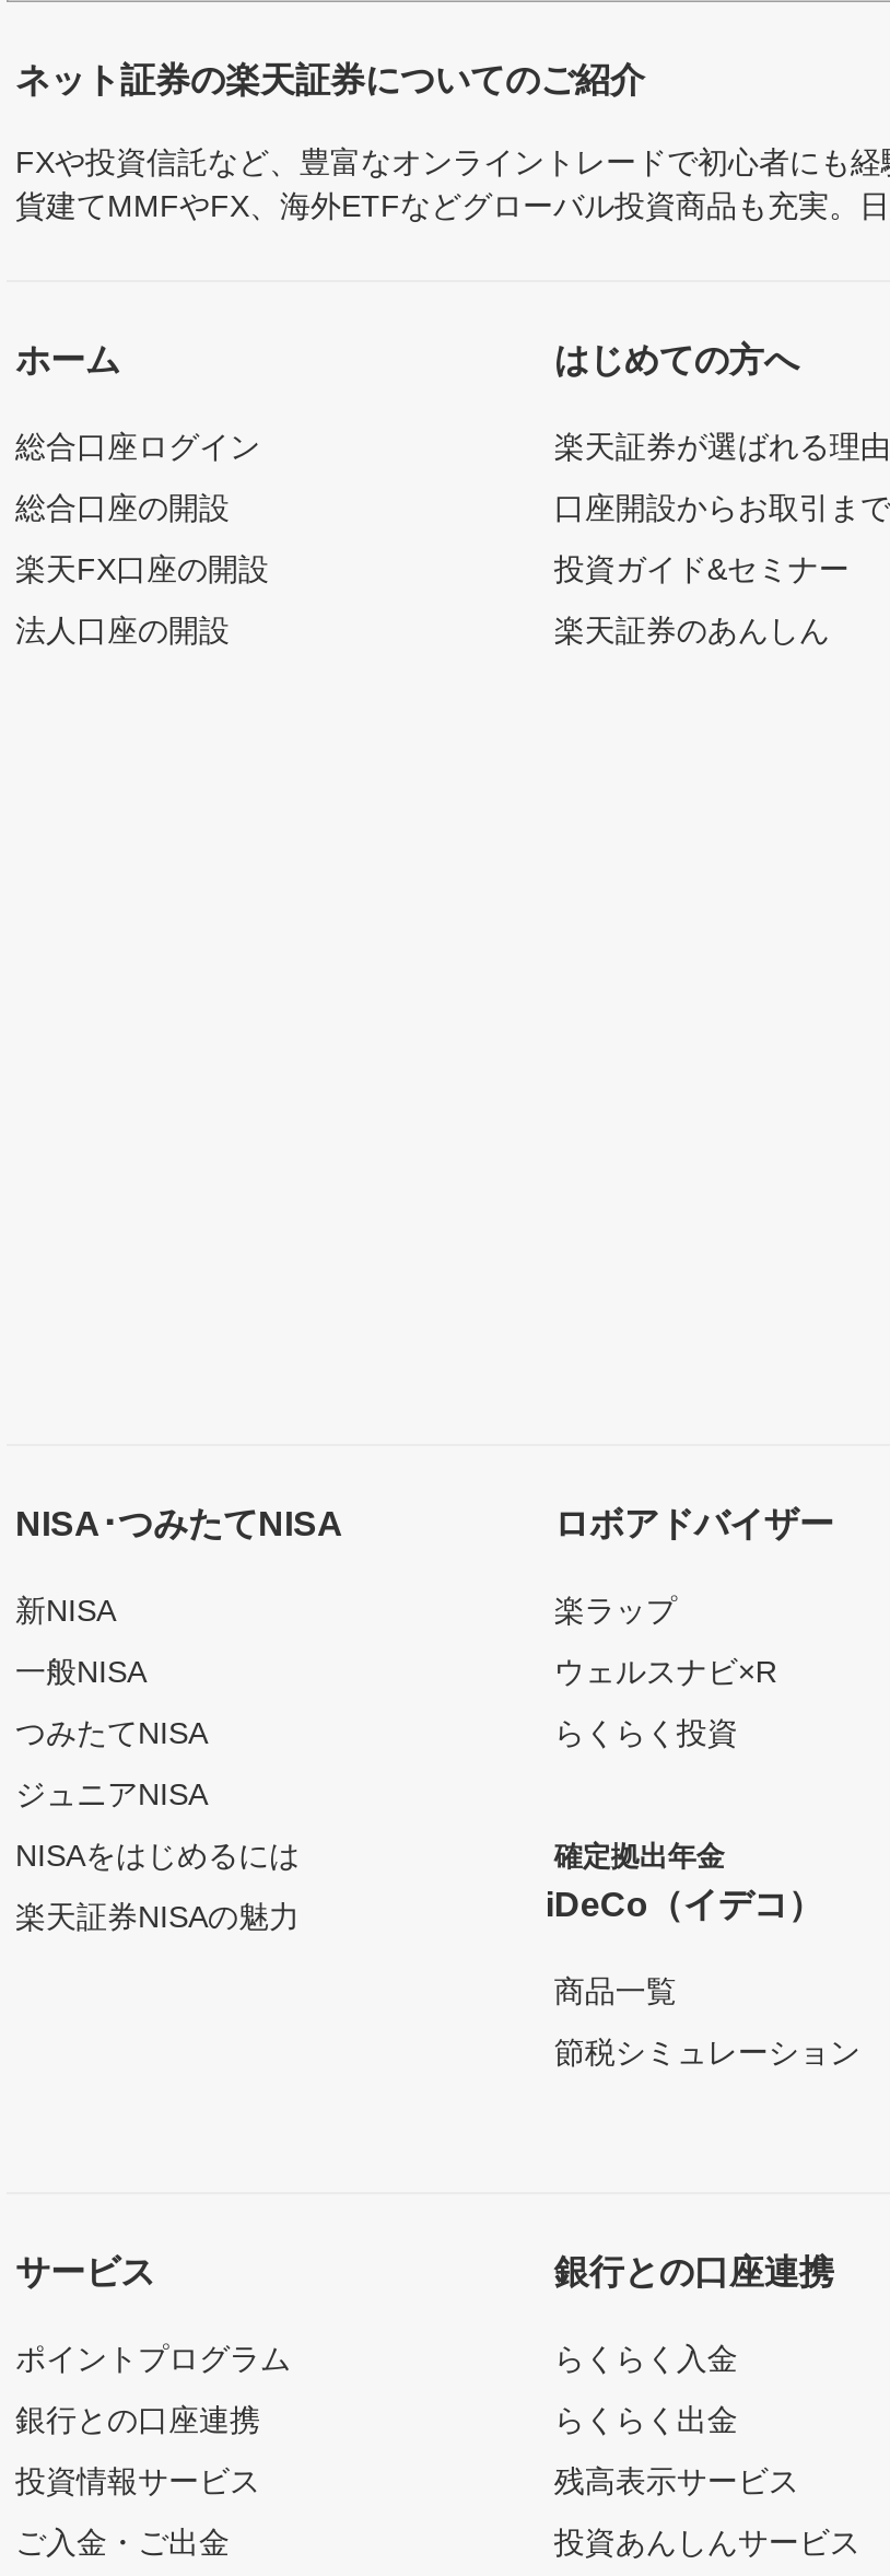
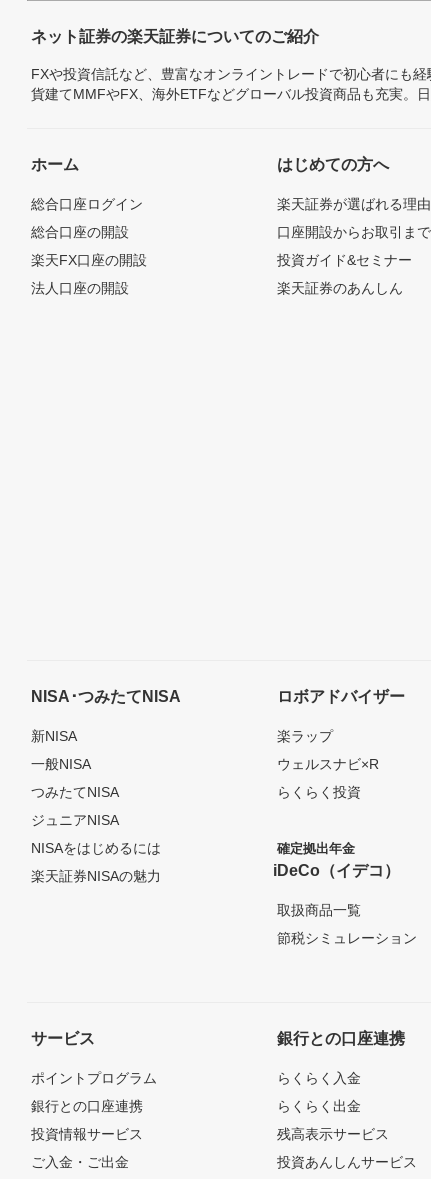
[554,1973,677,2008] 商品一覧 -> [277,902,361,918] 取扱商品一覧

